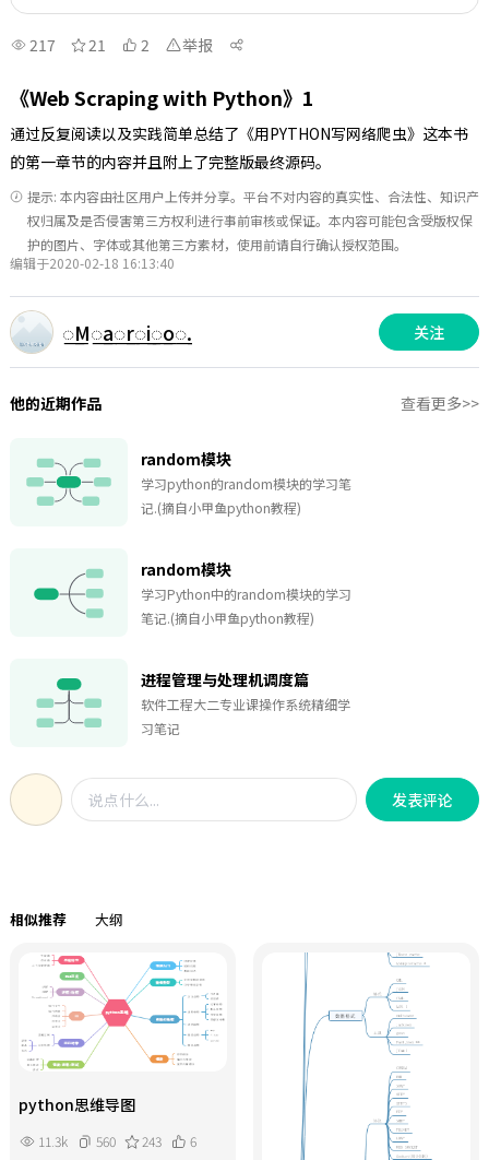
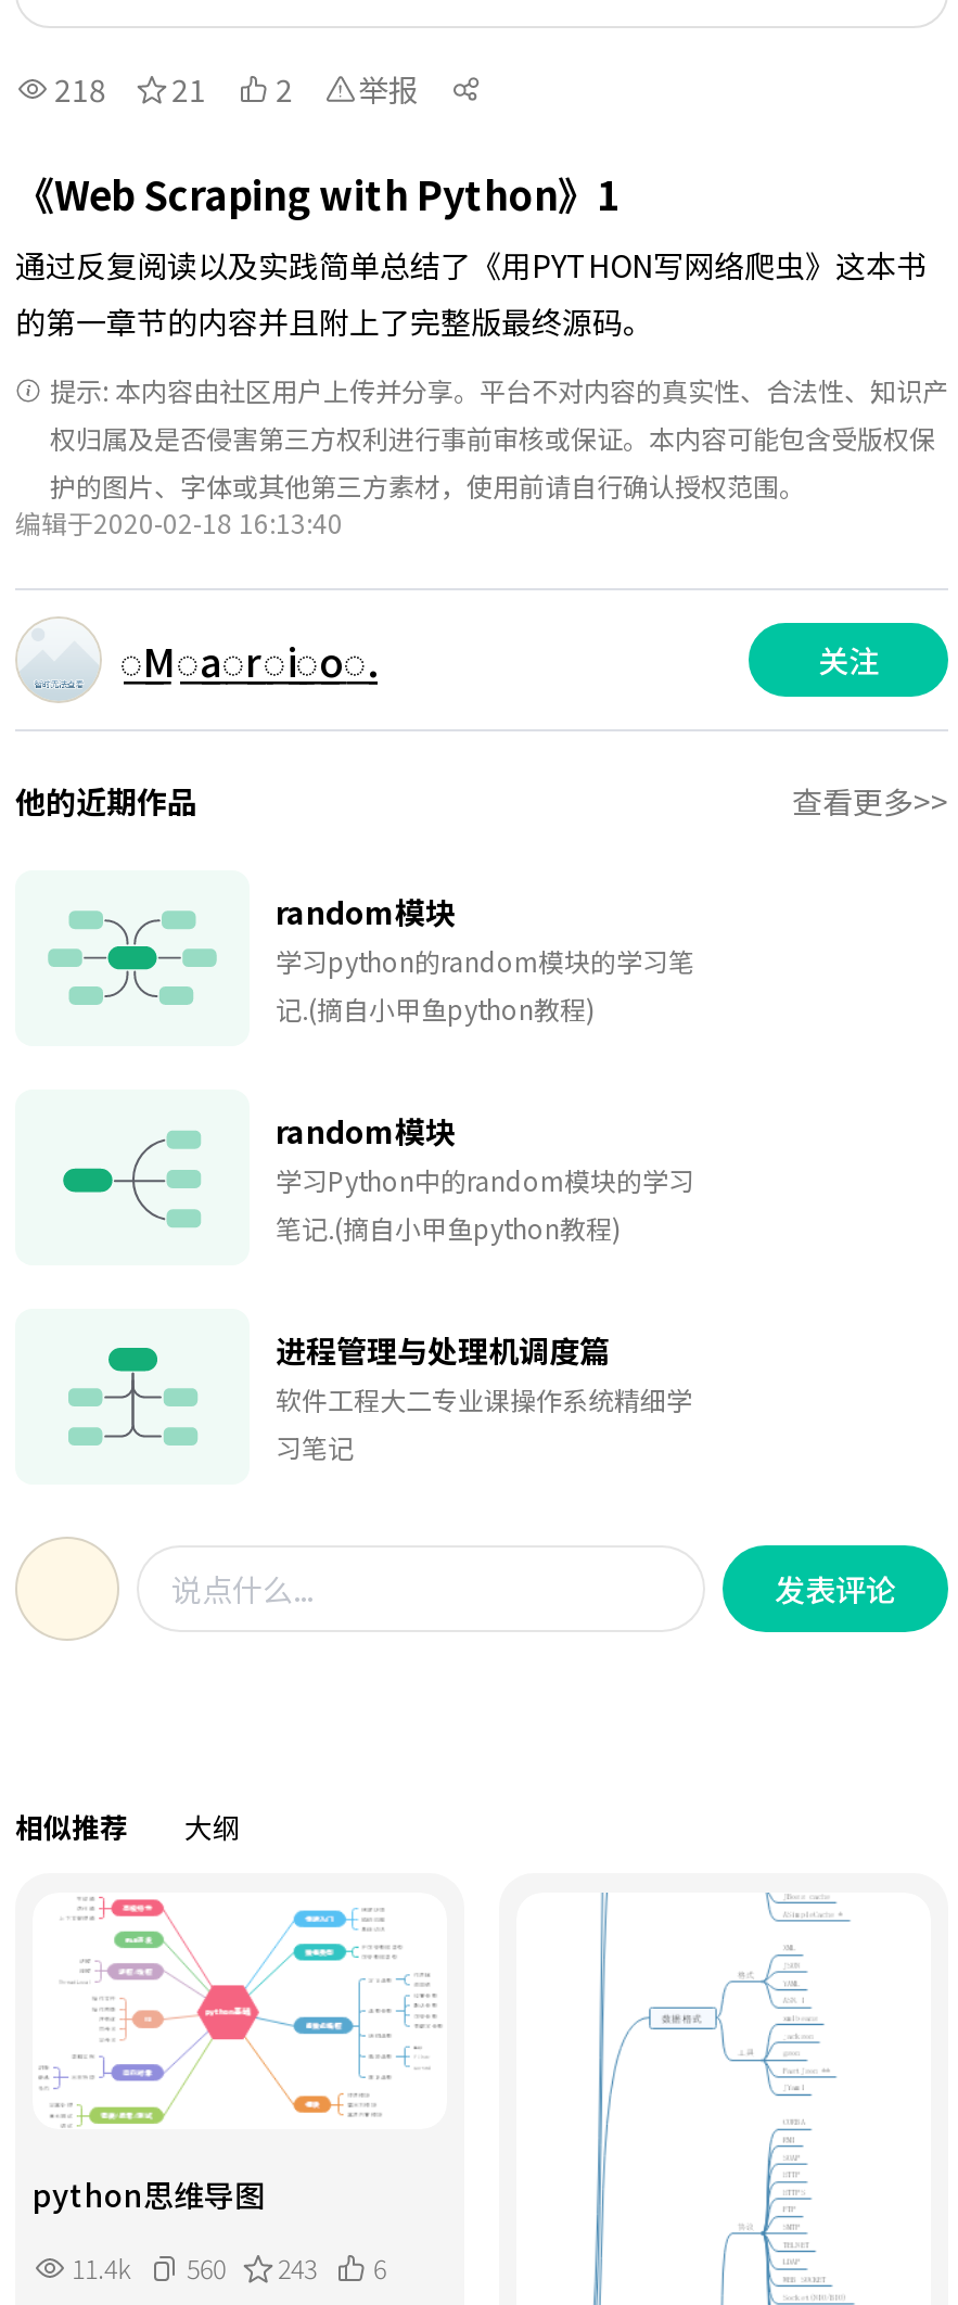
[29,34,213,56] 217 21 2 举报 -> [54,67,419,111] 218 21 2 举报
[38,1132,196,1150] 11.3k 560 243 6 -> [72,2249,386,2285] 11.4k 560 243 6

